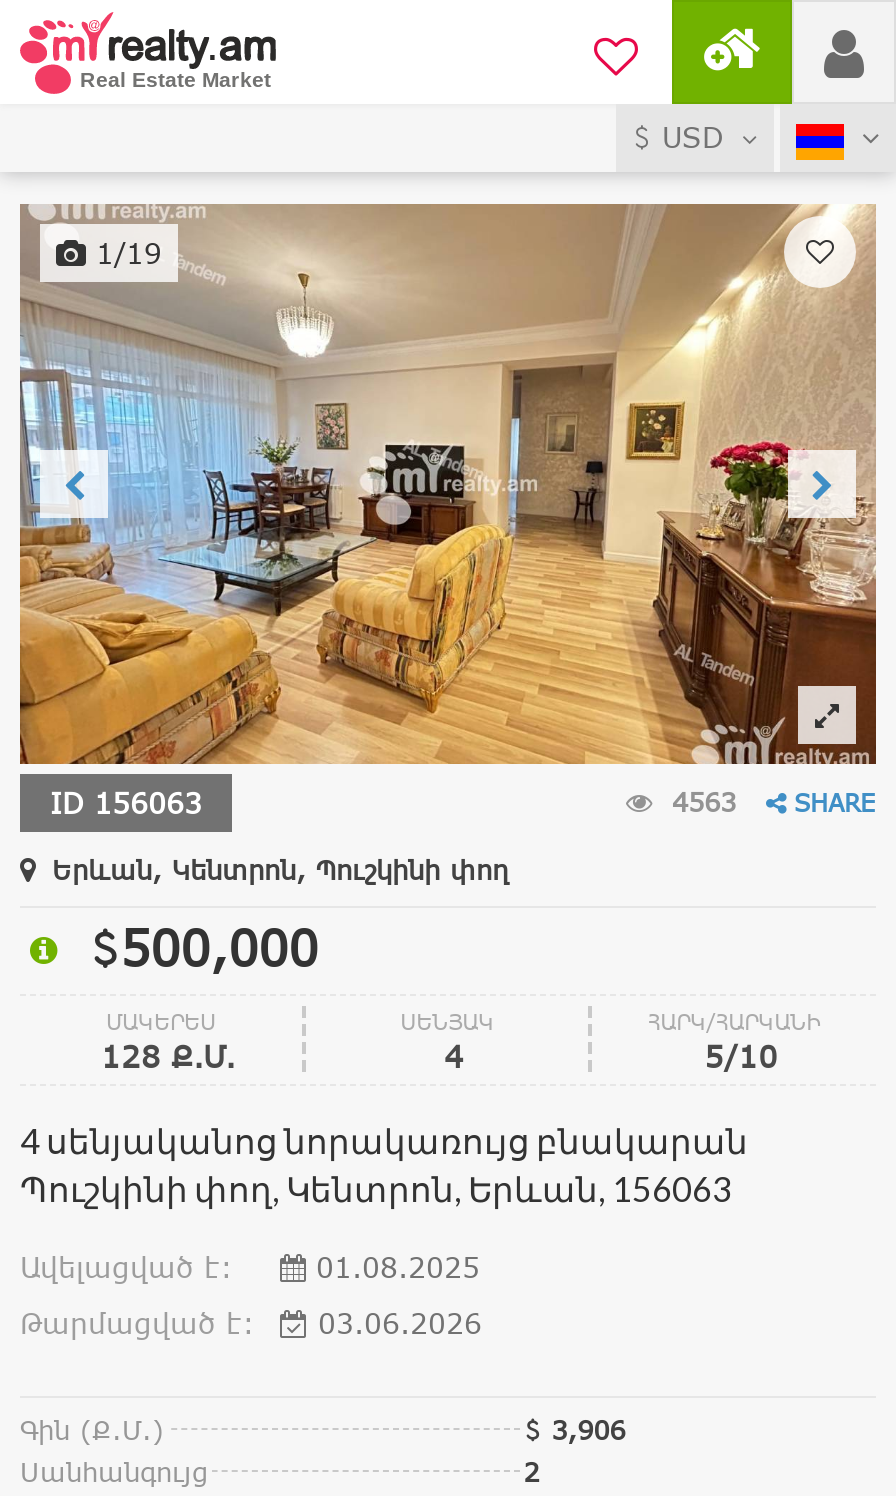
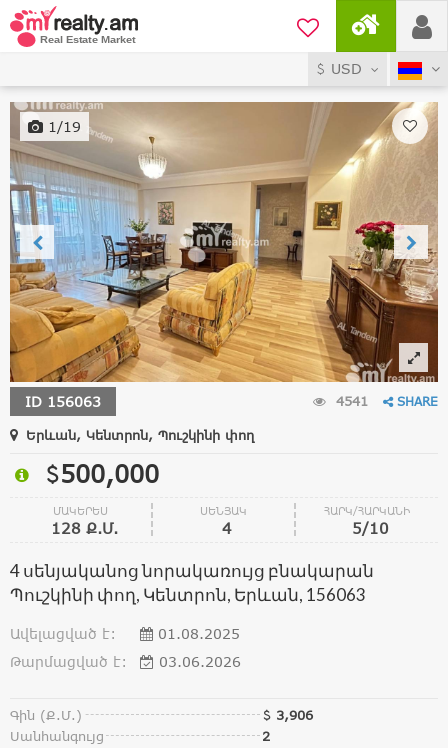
[662,786,736,818] 4563 -> [331,393,368,409] 4541

